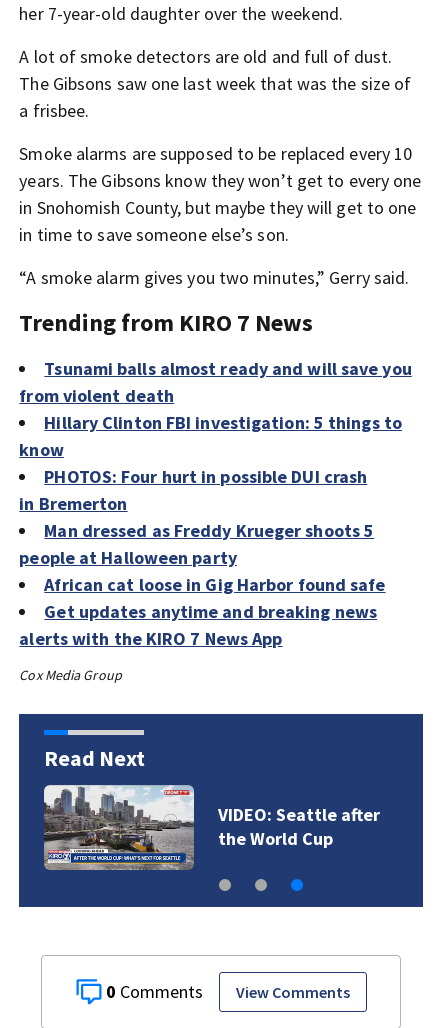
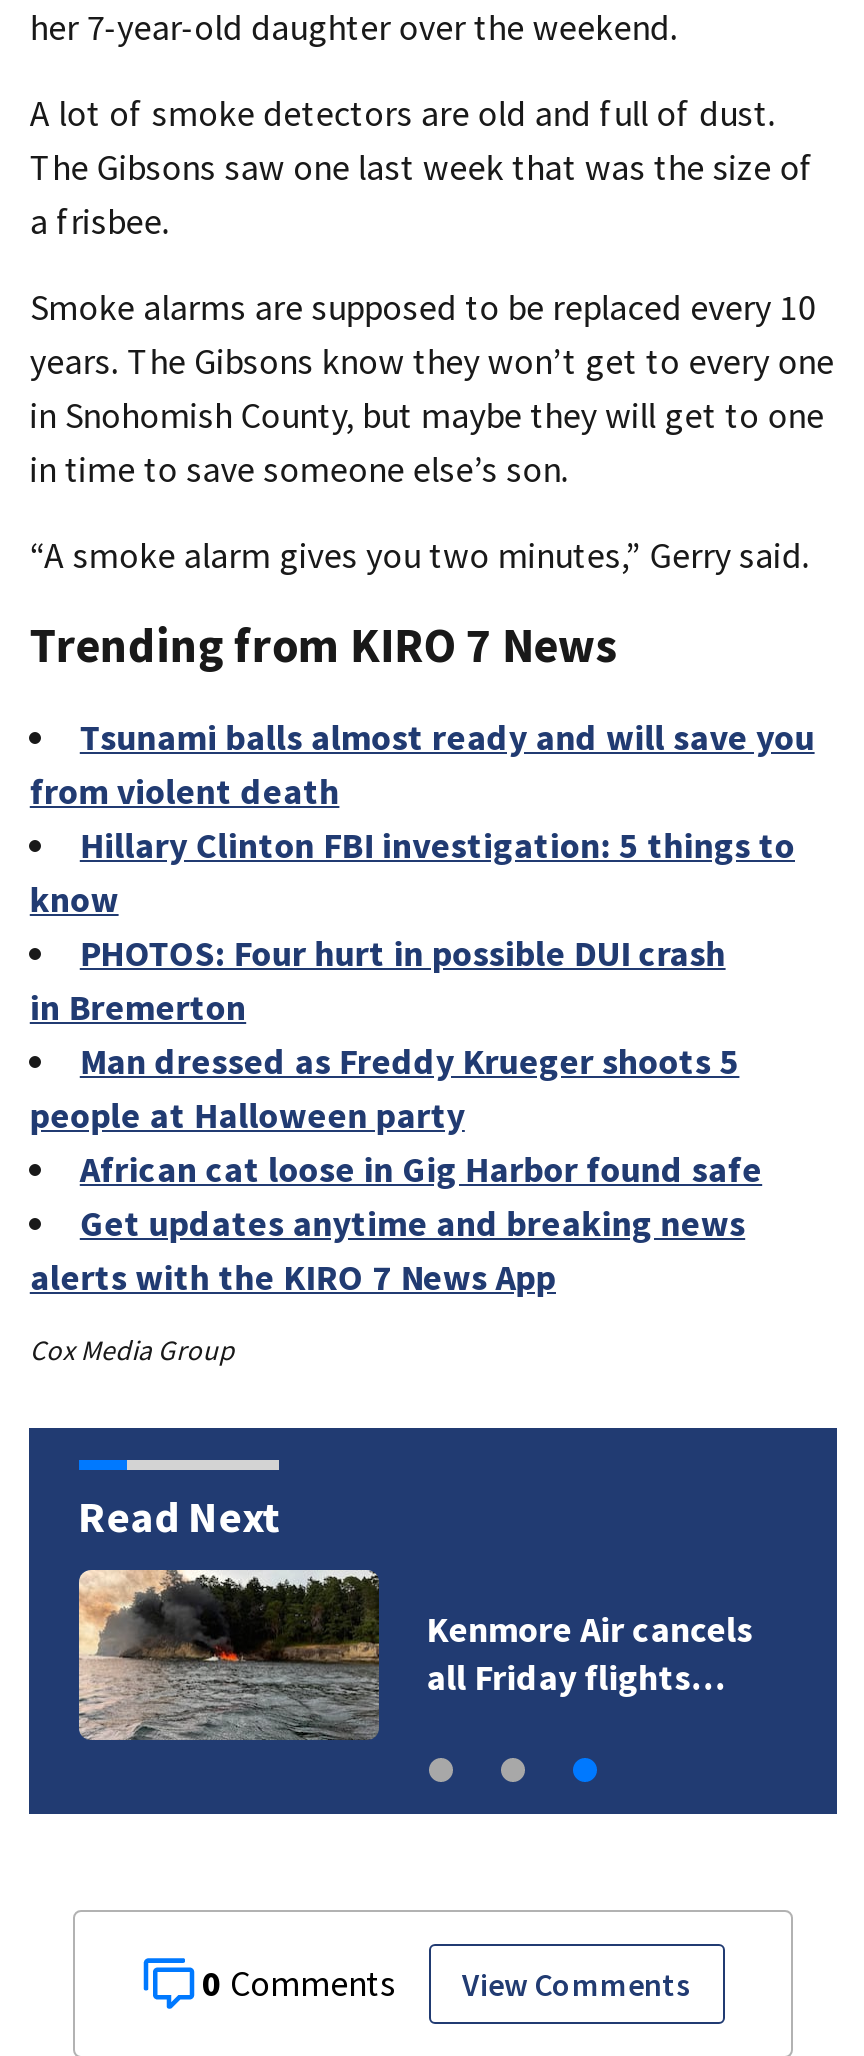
[43,784,380,870] [image] | VIDEO: Seattle after | the World Cup -> [77,1568,752,1740] [image] | Kenmore Air cancels | all Friday flights…

